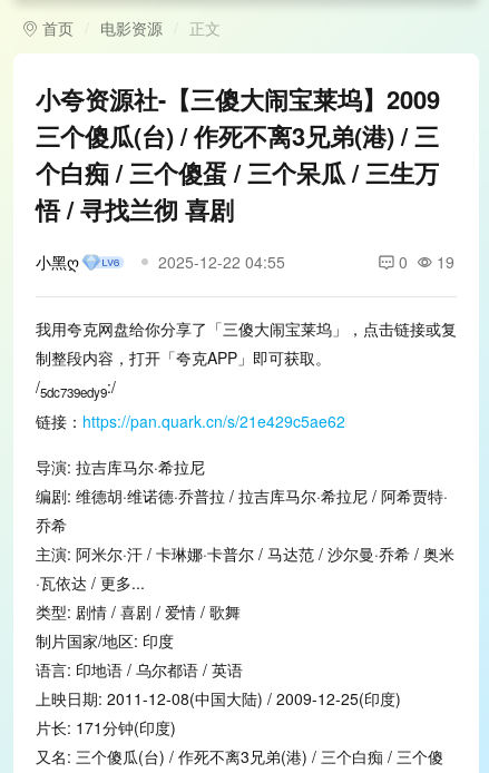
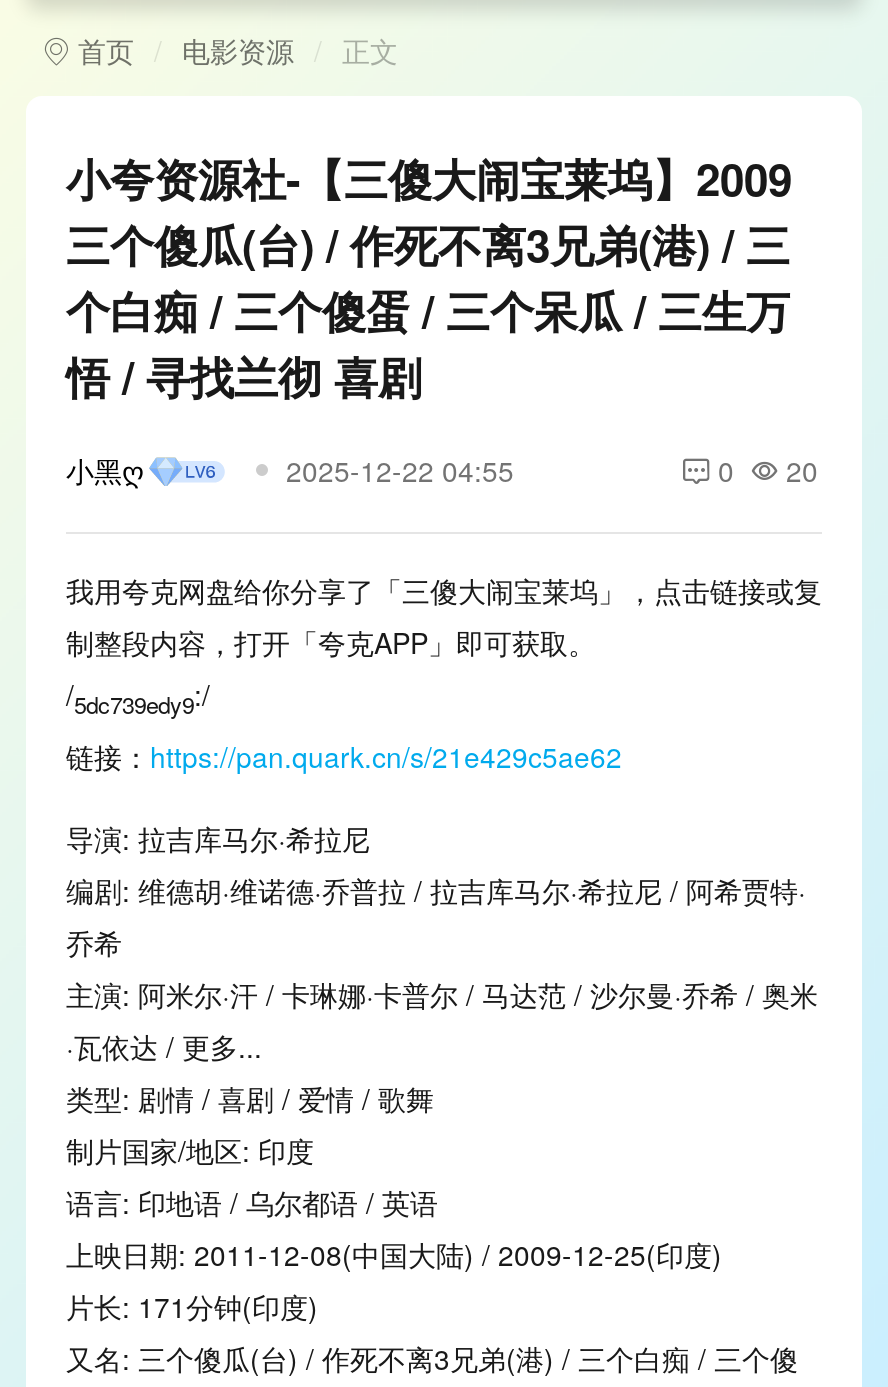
[432,251,454,273] 19 -> [778,450,818,490] 20

